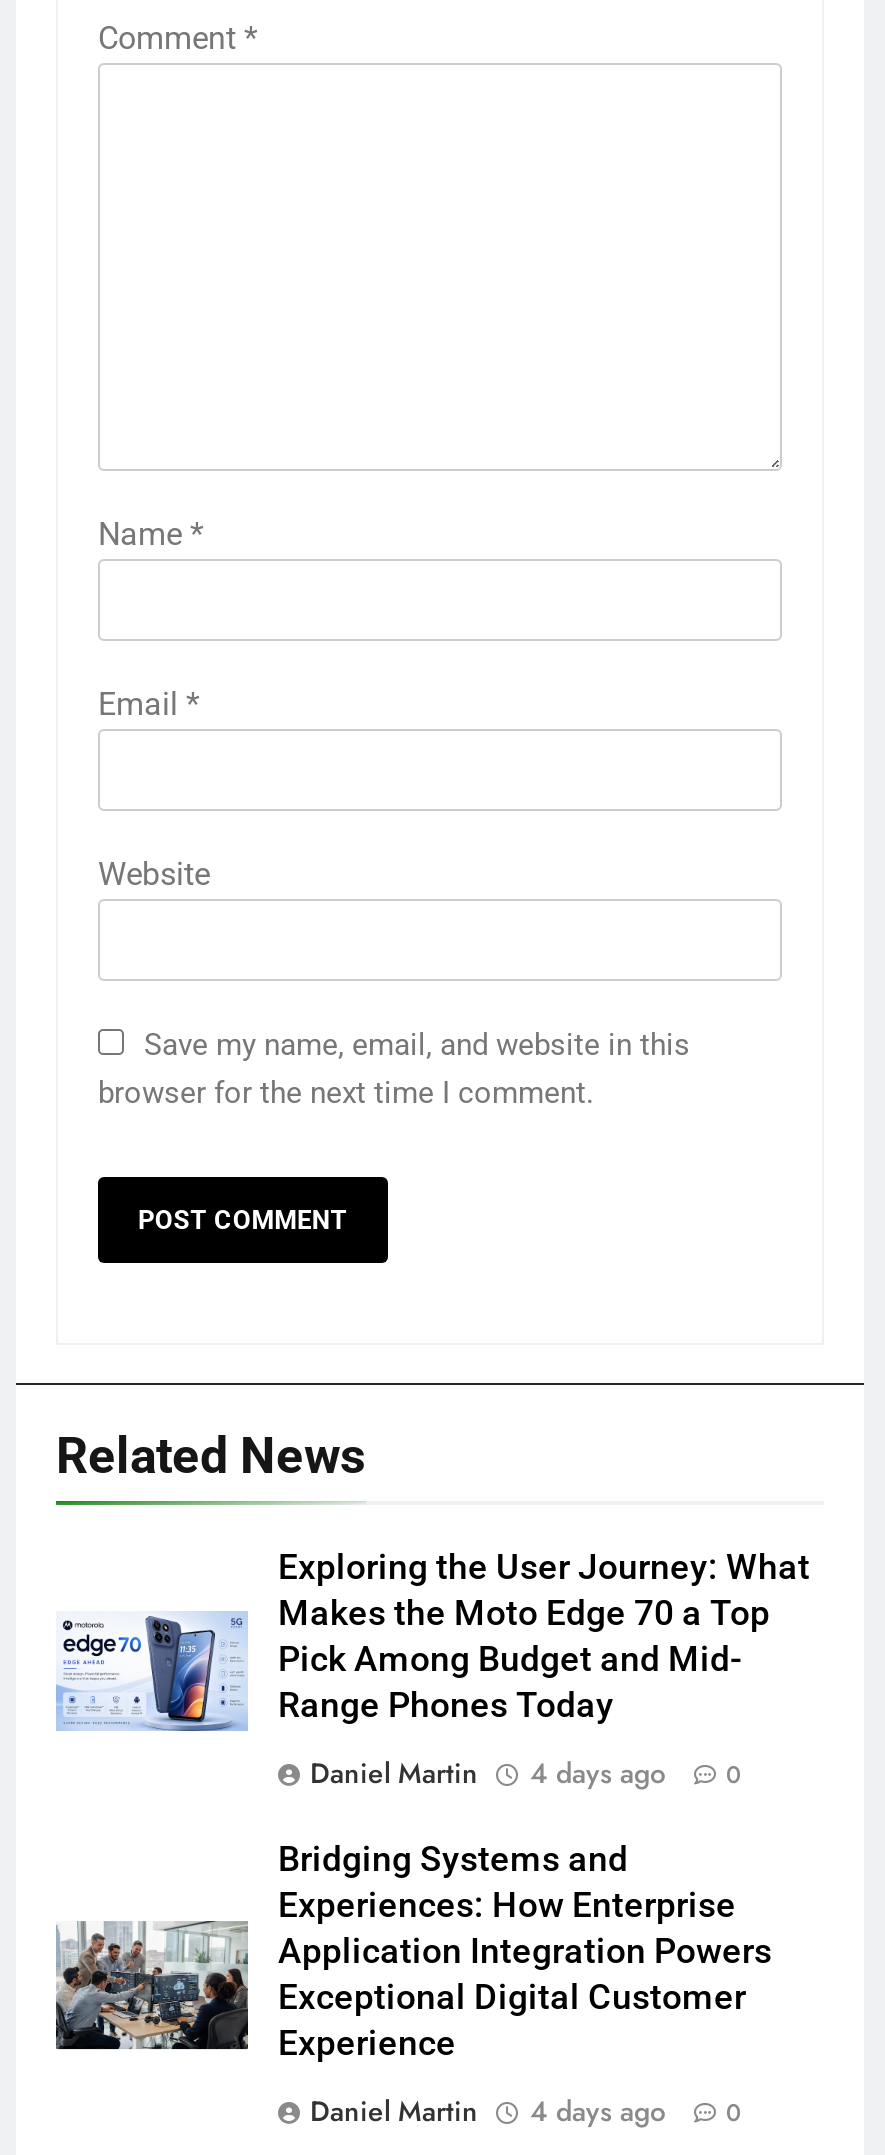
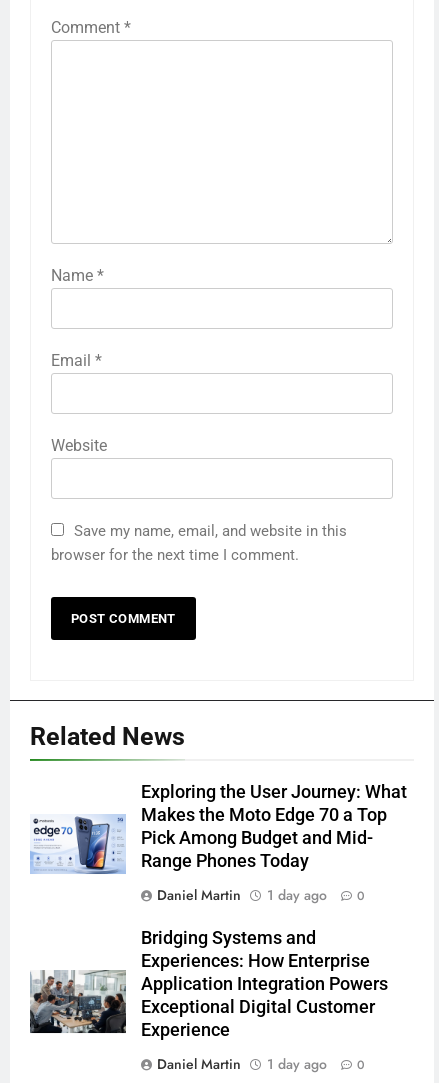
[310,1753,742,1793] Daniel Martin 4 days ago 0 -> [157,885,365,905] Daniel Martin 1 day ago 0
[310,2091,742,2131] Daniel Martin 4 days ago 0 -> [157,1054,365,1074] Daniel Martin 1 day ago 0

